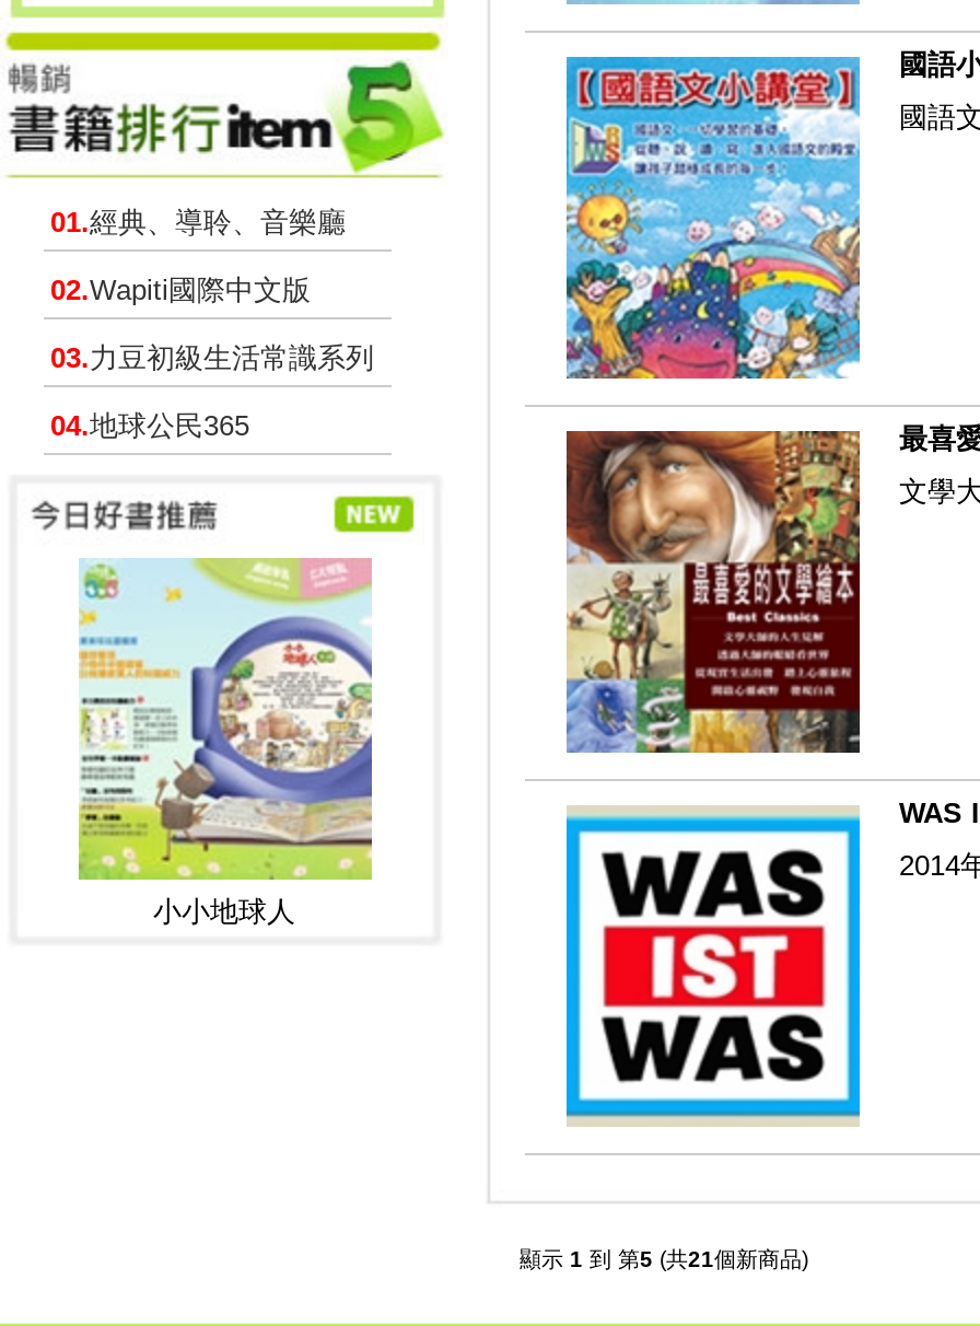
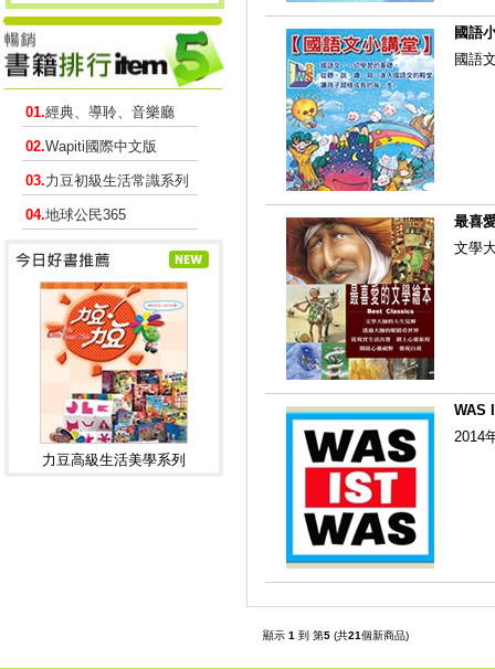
[79,558,374,928] [image] | 小小地球人 -> [39,280,188,468] [image] | 力豆高級生活美學系列

